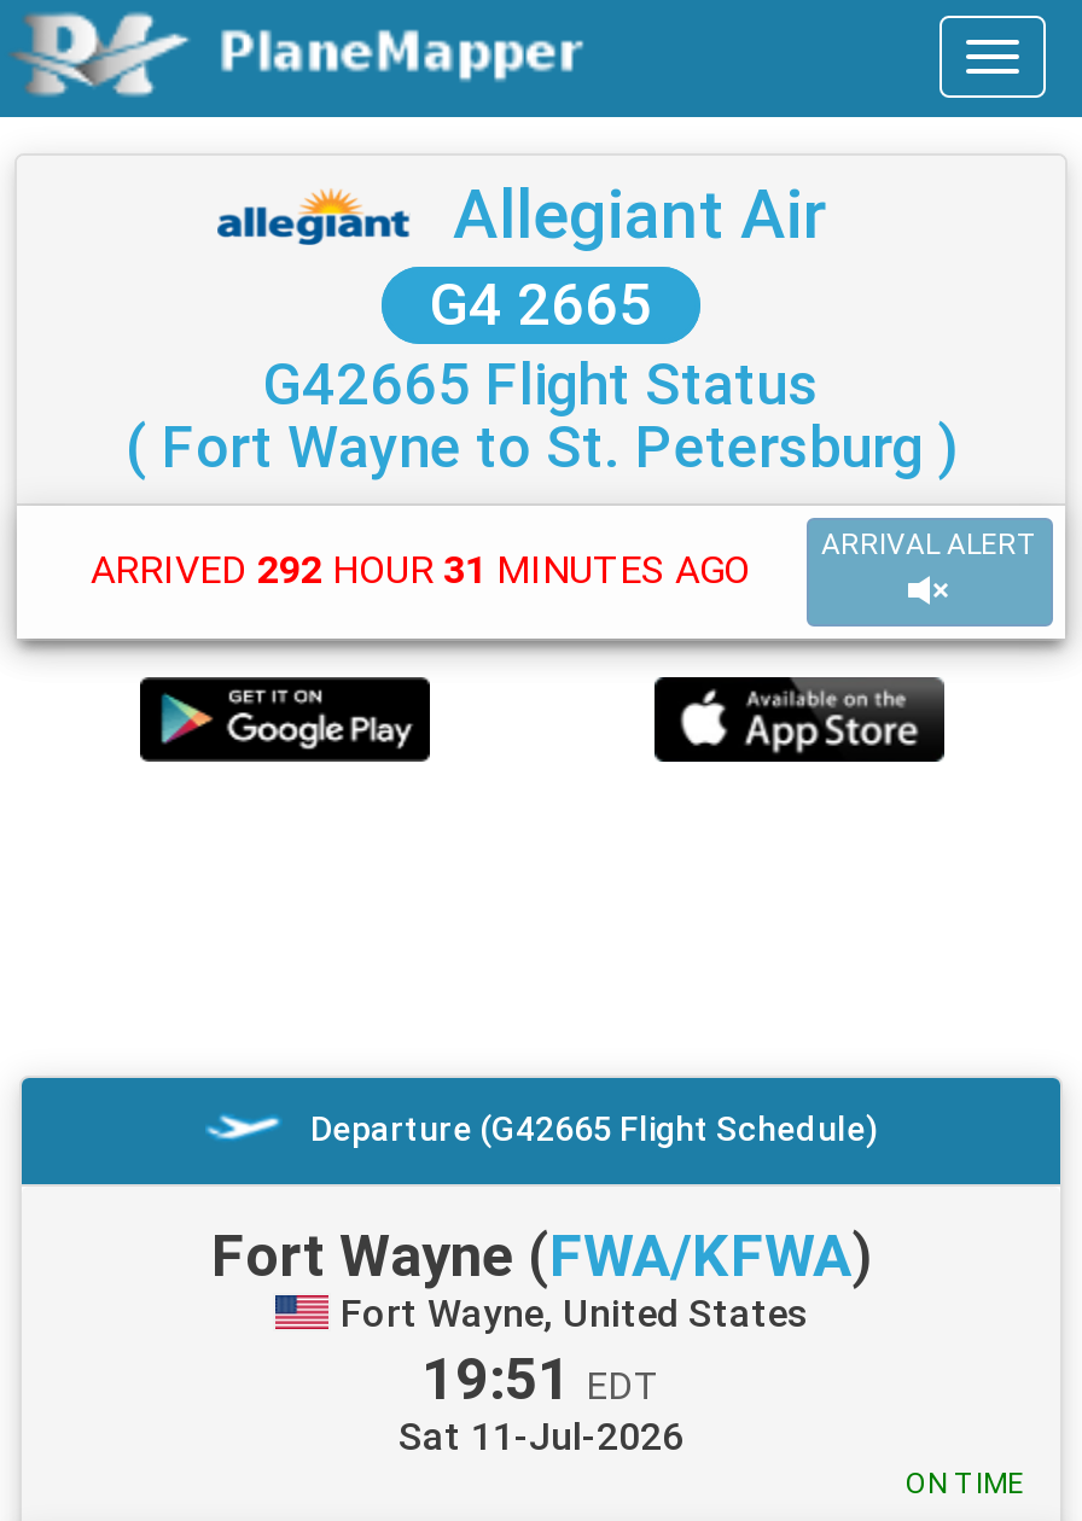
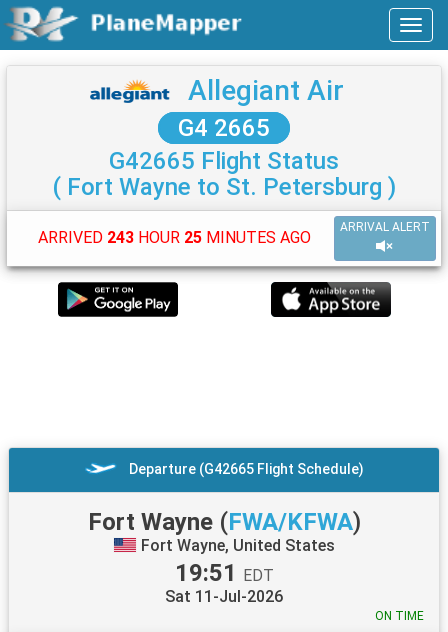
[91,546,750,592] ARRIVED 292 HOUR 31 MINUTES AGO -> [37,228,310,247] ARRIVED 243 HOUR 25 MINUTES AGO

